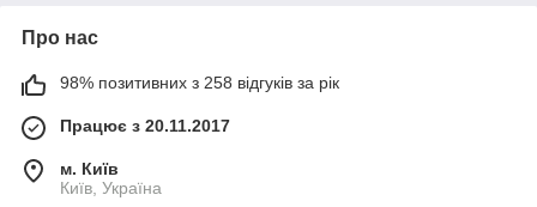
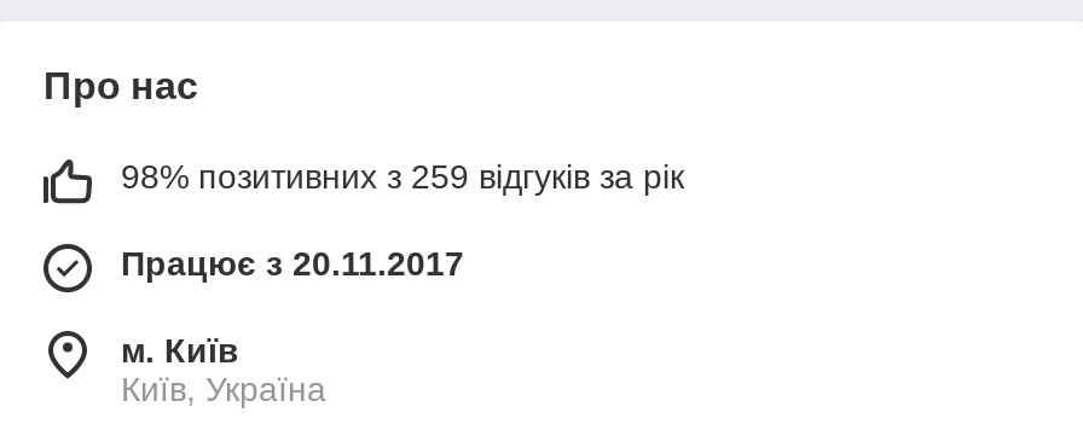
[60,73,339,92] 98% позитивних з 258 відгуків за рік -> [121,157,684,195] 98% позитивних з 259 відгуків за рік

